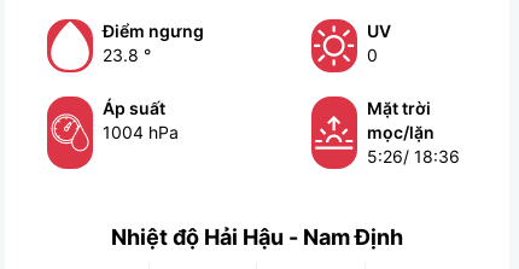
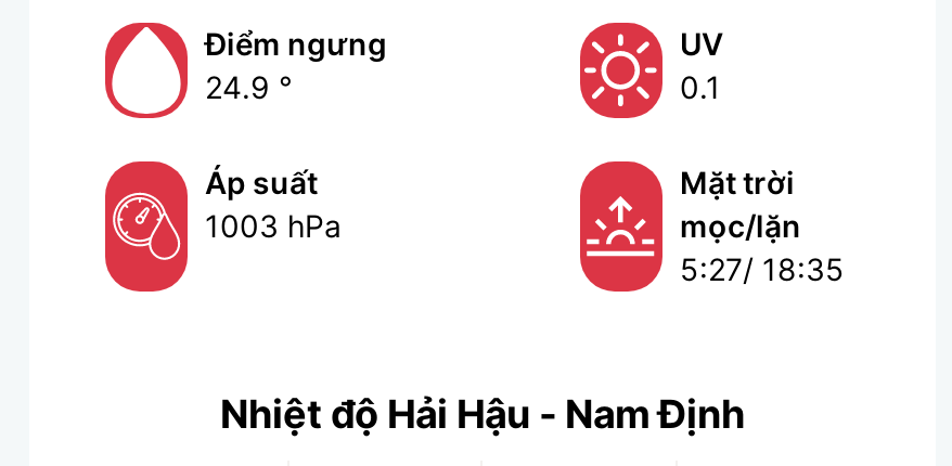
[103,44,151,65] 23.8 ° -> [205,68,292,104] 24.9 °
[367,44,378,65] 0 -> [680,68,721,104] 0.1
[103,121,179,142] 1004 hPa -> [205,206,342,243] 1003 hPa
[367,146,460,166] 5:26/ 18:36 -> [680,250,845,287] 5:27/ 18:35

